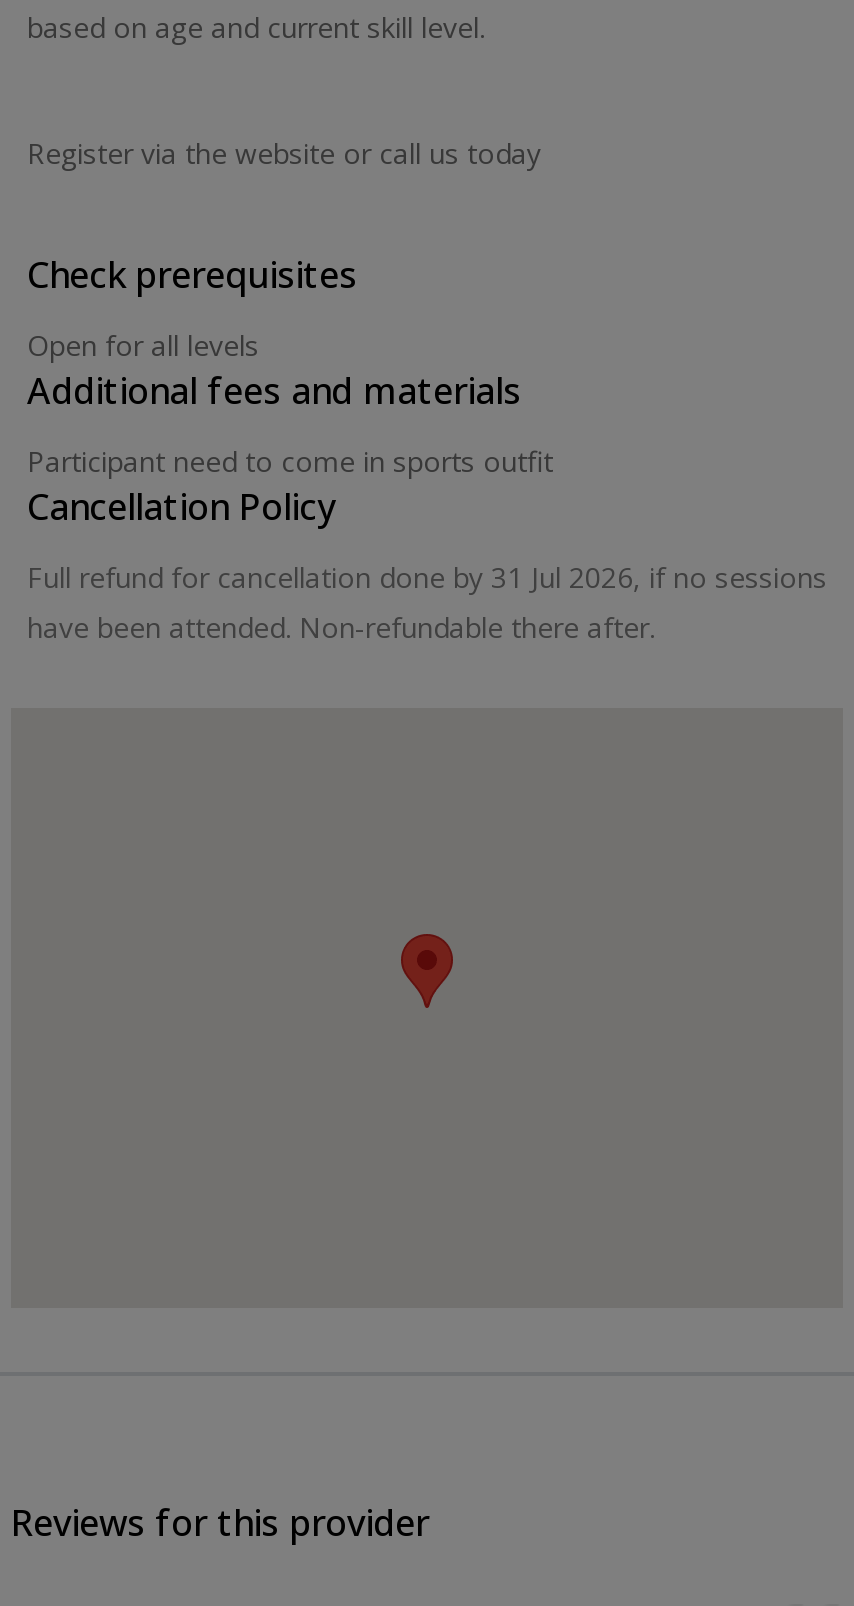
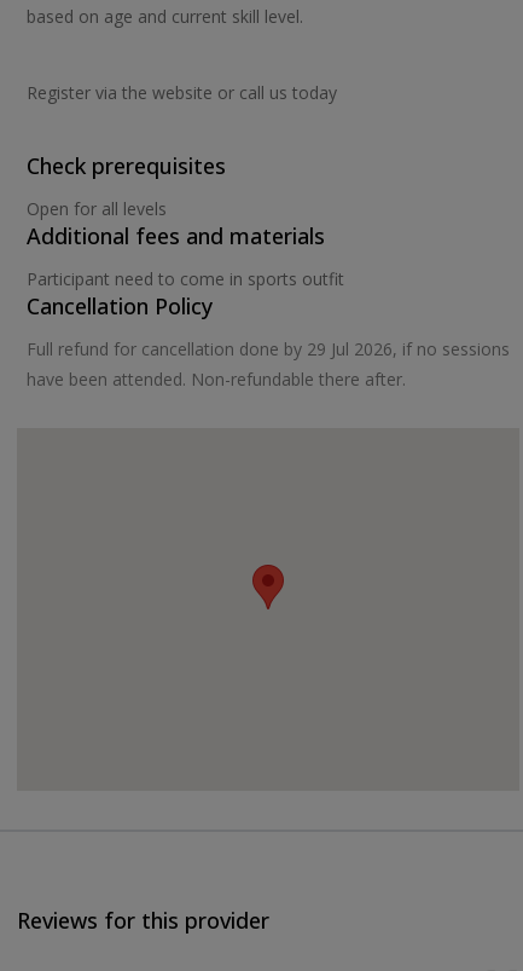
[27,559,827,597] Full refund for cancellation done by 31 Jul 2026, if no sessions -> [27,338,510,361] Full refund for cancellation done by 29 Jul 2026, if no sessions

